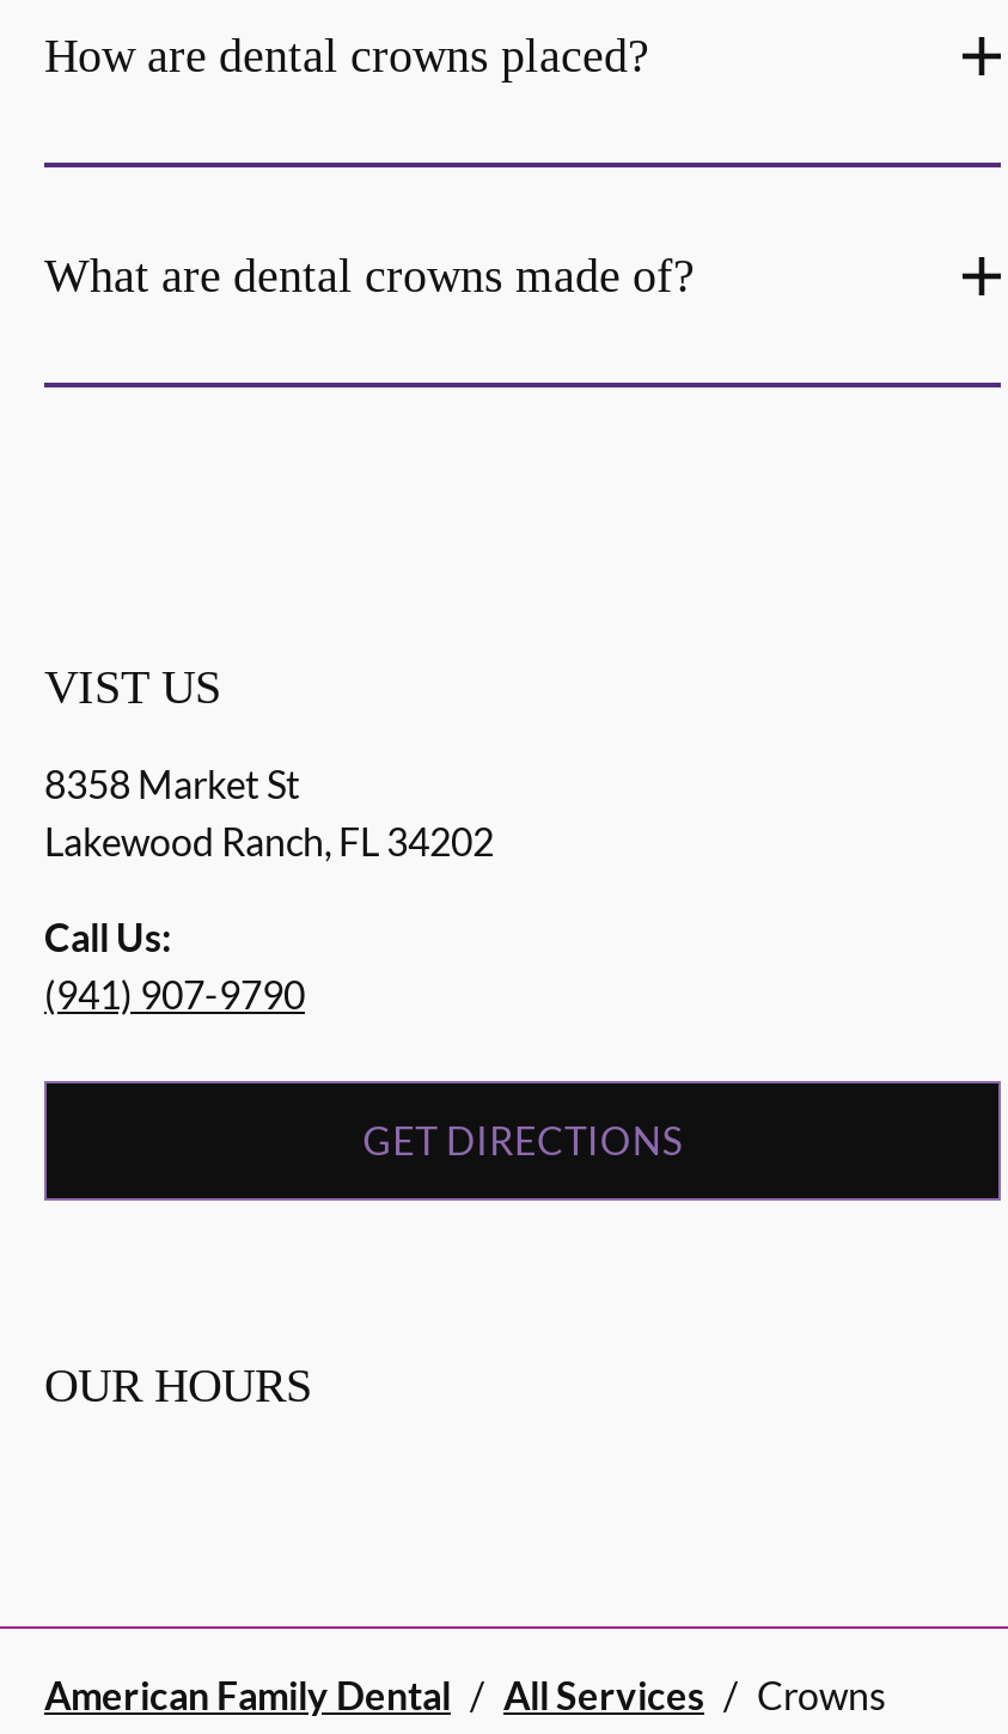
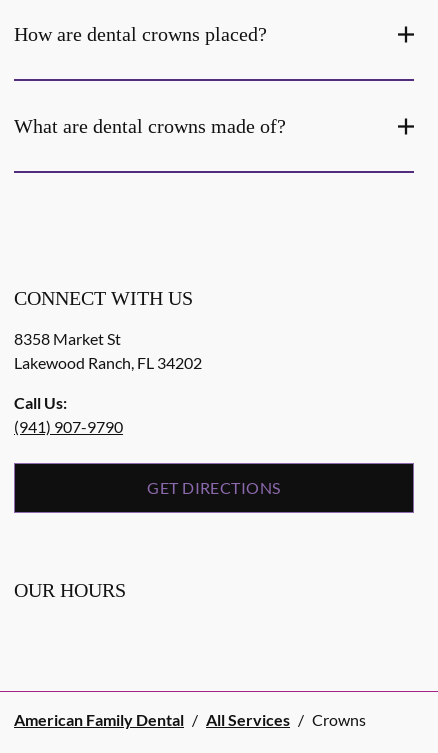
[44,660,221,713] VIST US -> [14,287,193,309] CONNECT WITH US

